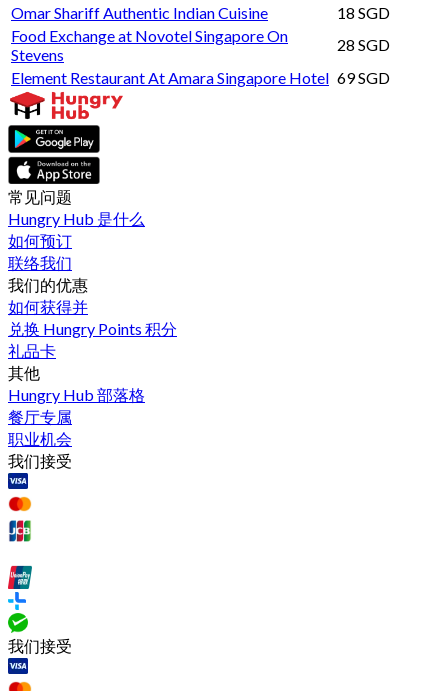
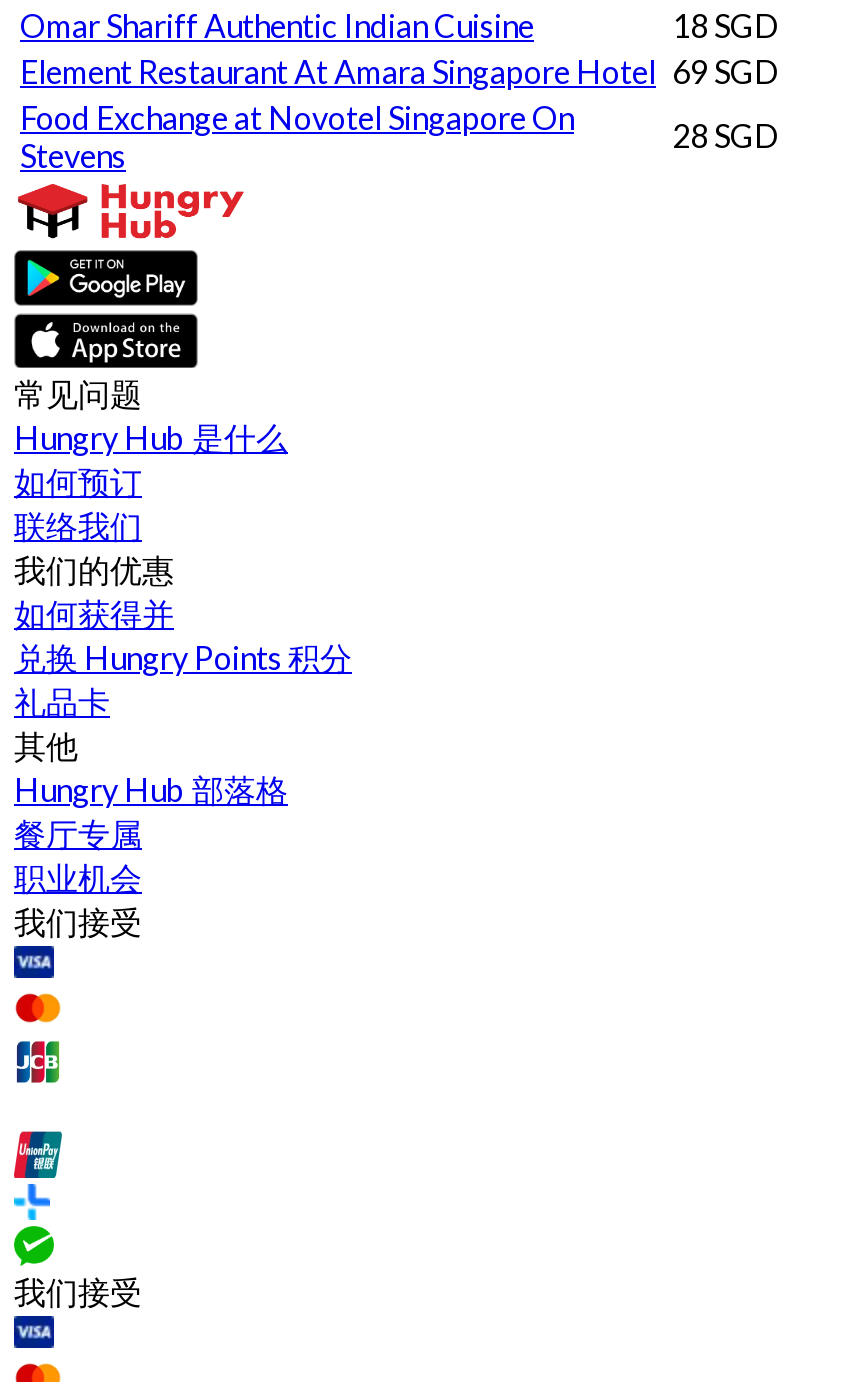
moved [11,25,390,63] -> [20,97,778,173]: Food Exchange at Novotel Singapore On | Stevens | 28 SGD
moved [11,67,390,86] -> [20,51,778,89]: Element Restaurant At Amara Singapore Hotel 69 SGD

